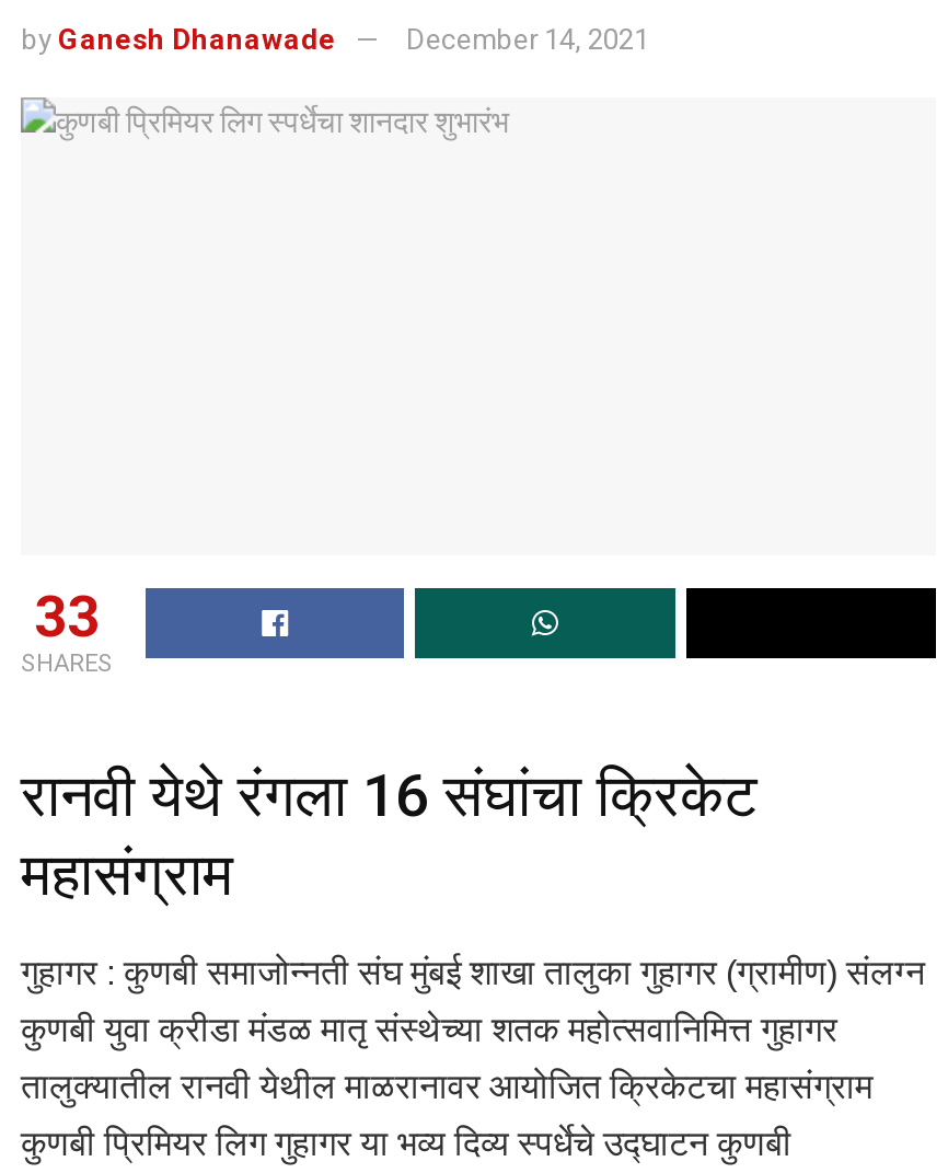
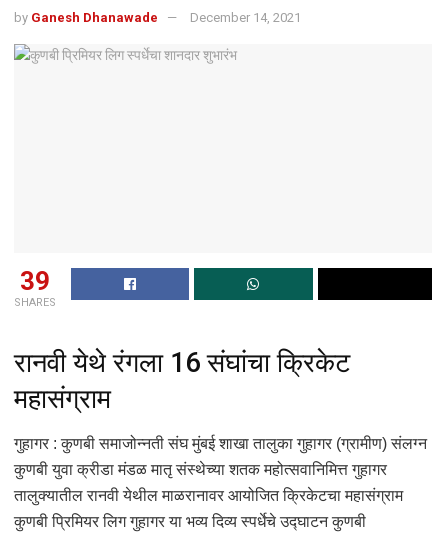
[34,583,100,649] 33 -> [20,266,50,296] 39

